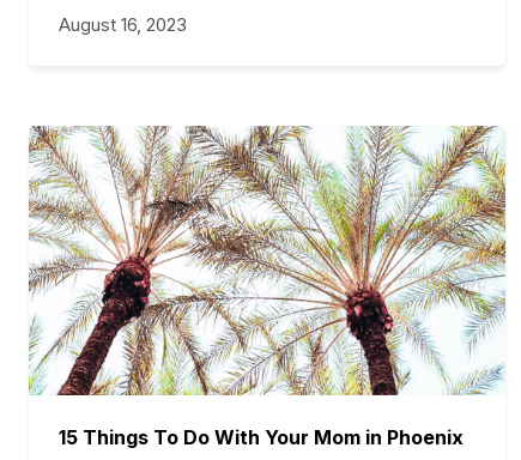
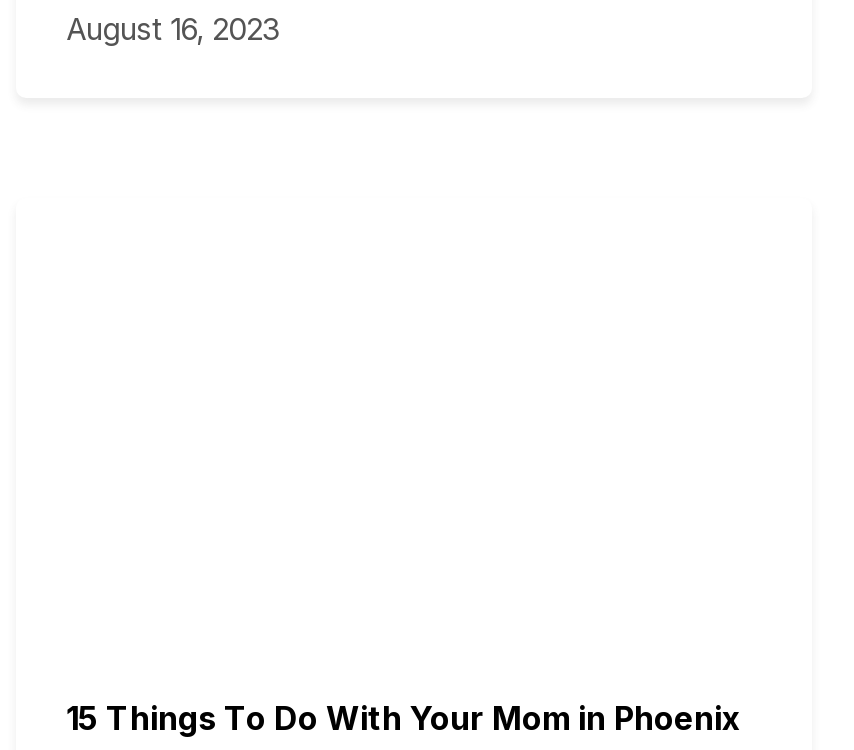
[28,125,507,397] [image] -> none

